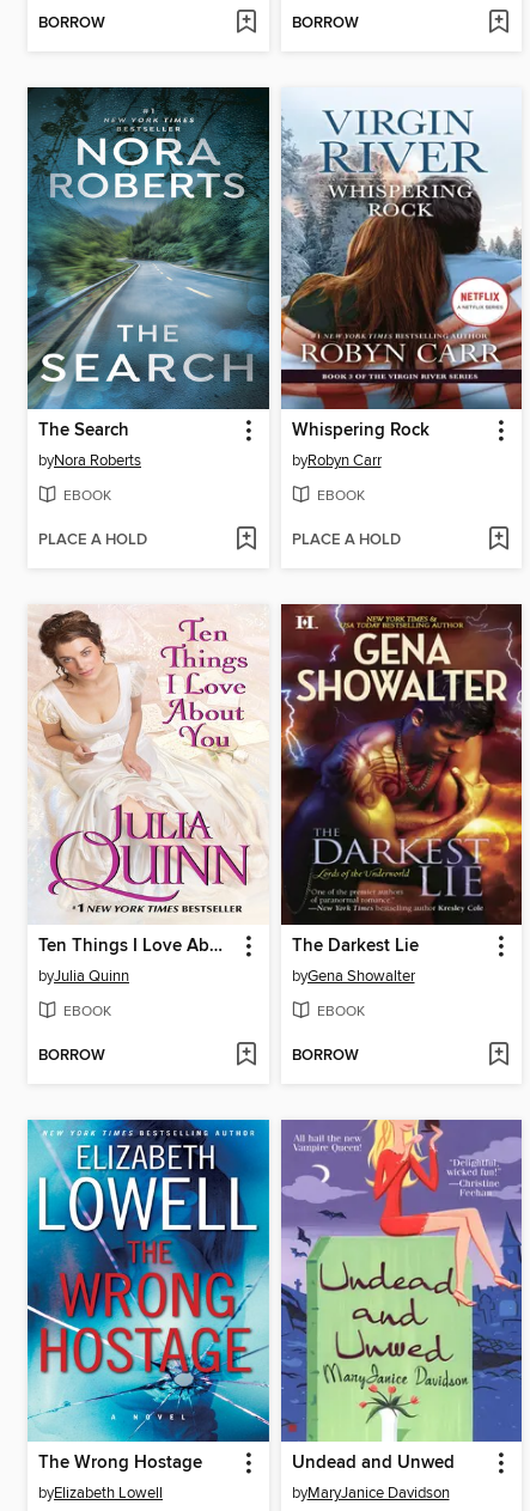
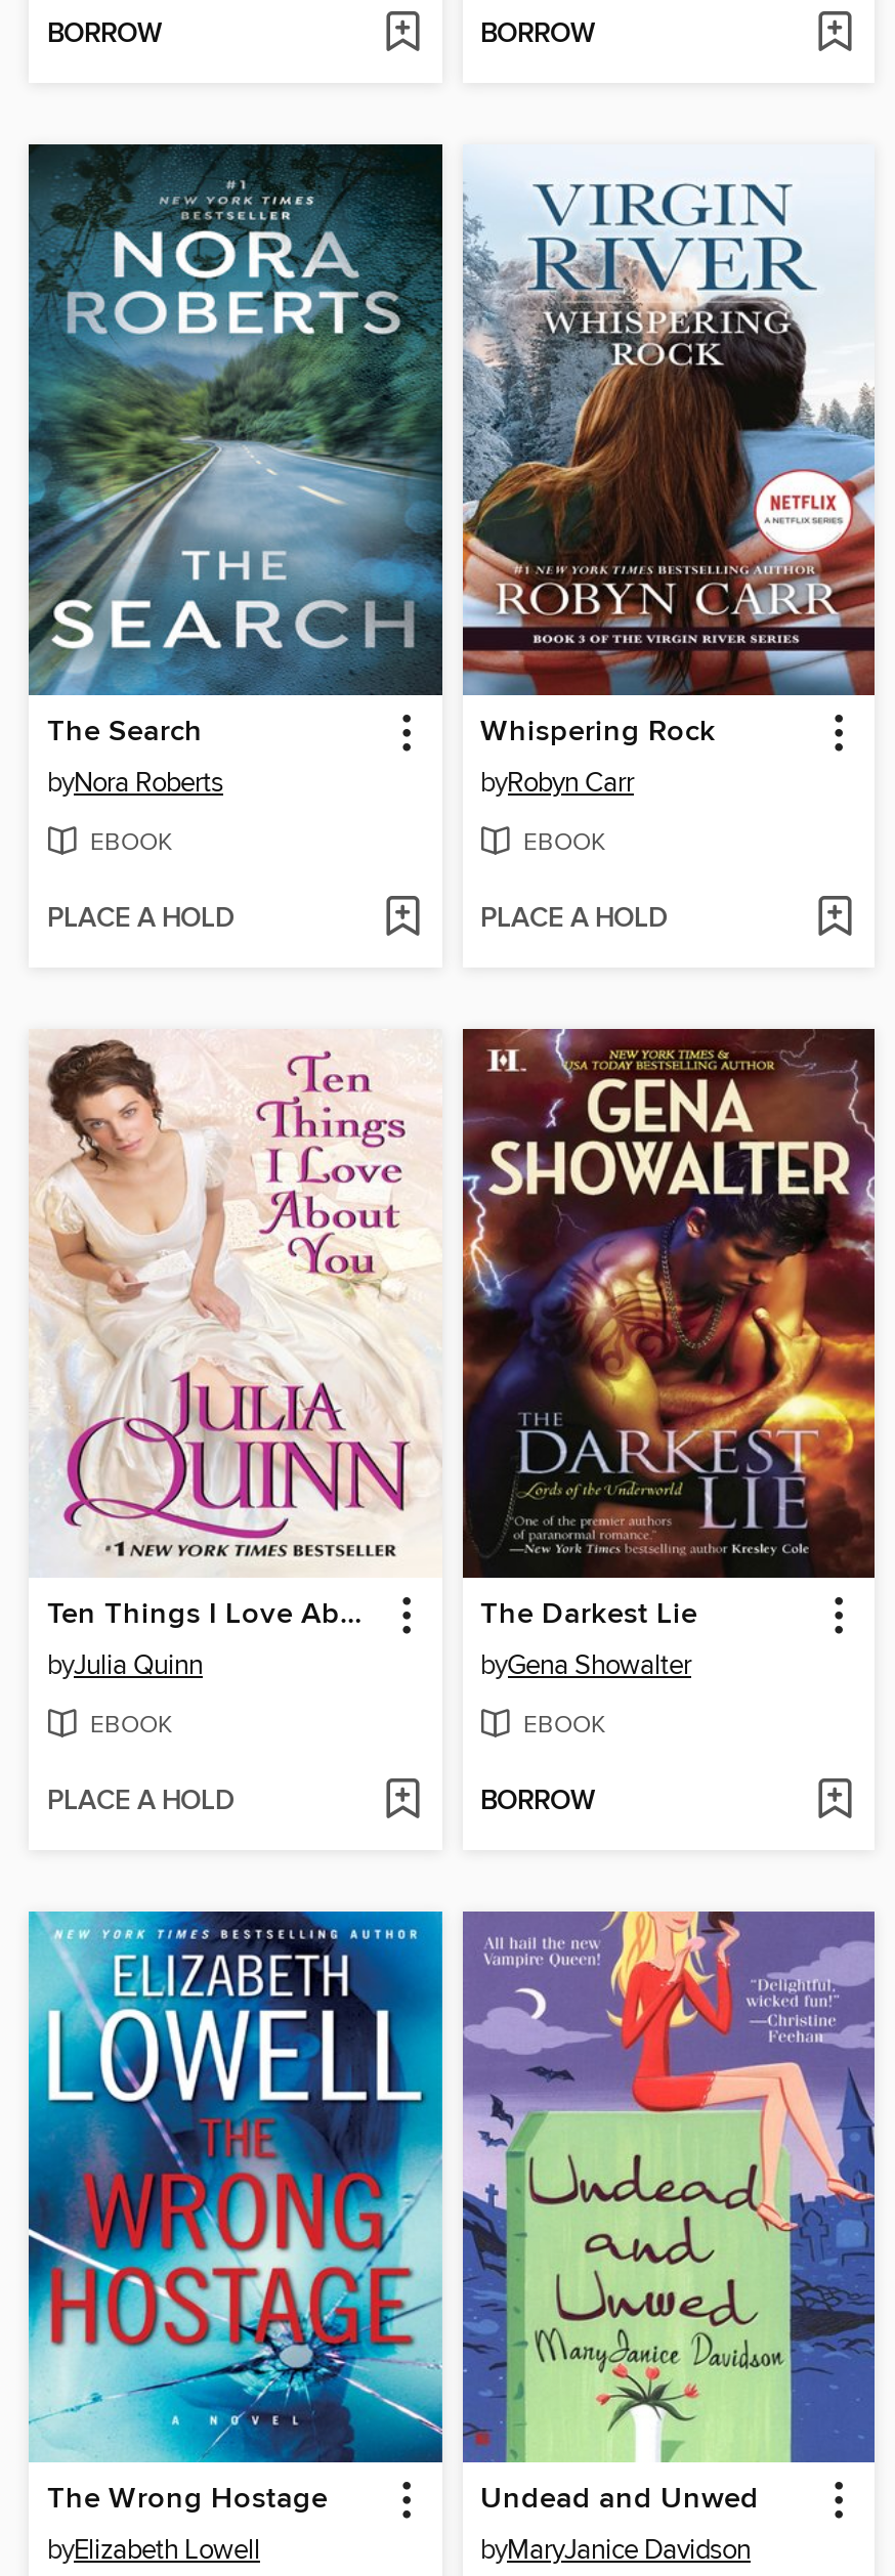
[38,1045,105,1066] BORROW -> [47,1784,233,1819] PLACE A HOLD

